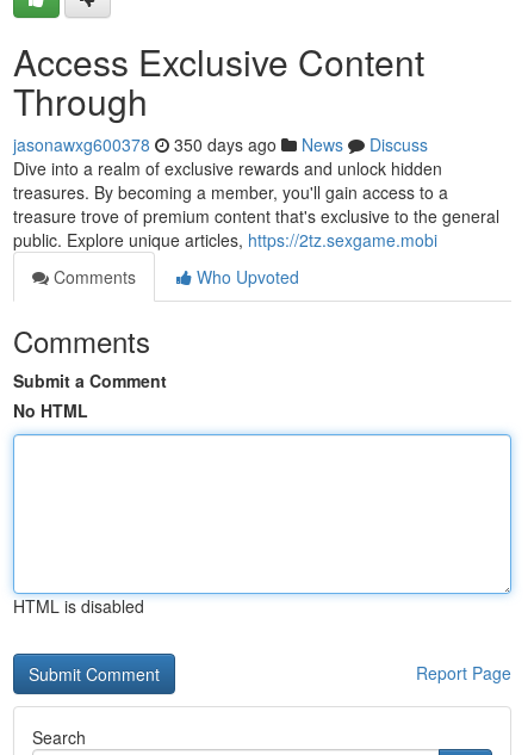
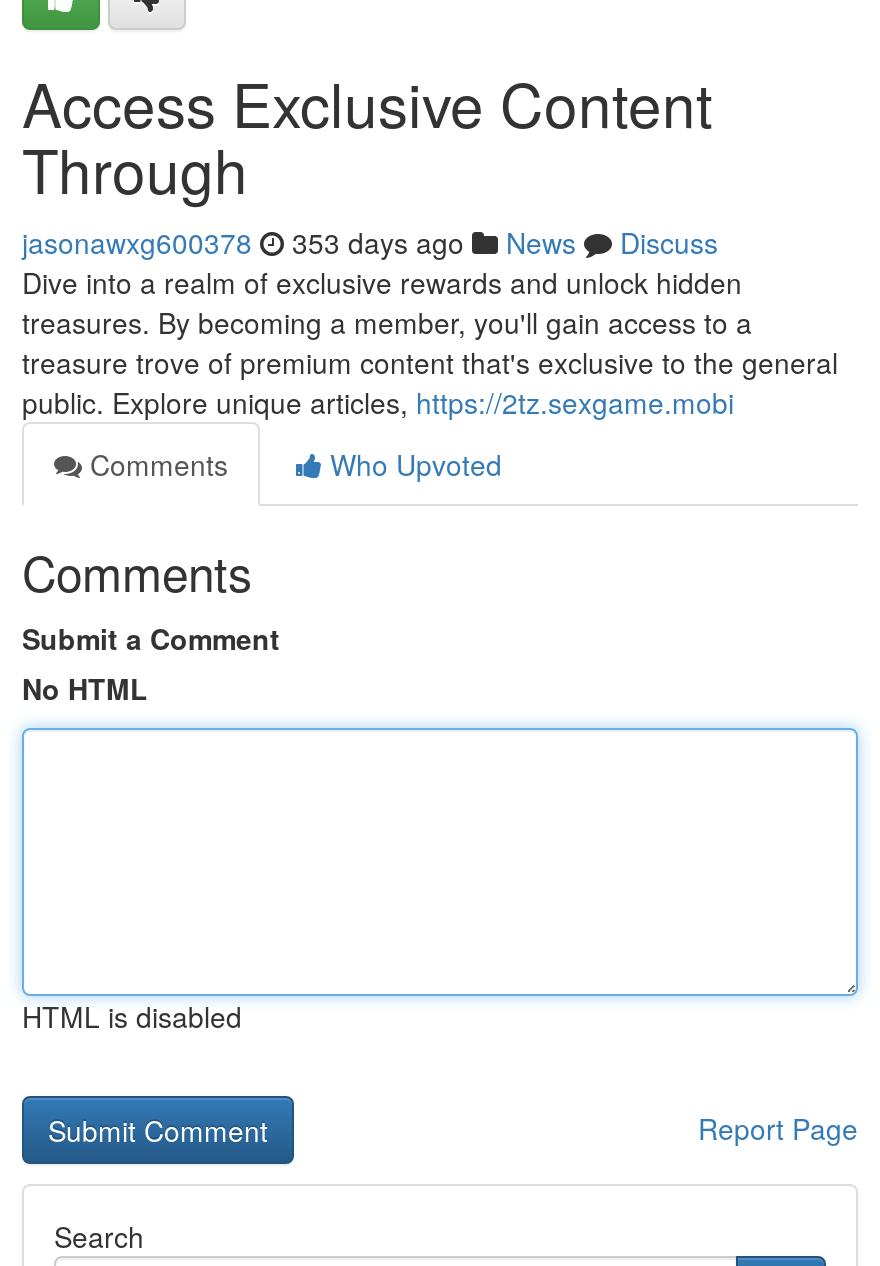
[13,132,428,156] jasonawxg600378 350 days ago News Discuss -> [22,222,718,262] jasonawxg600378 353 days ago News Discuss

